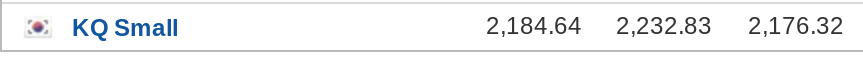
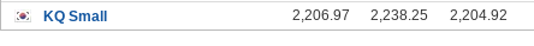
[486,12,582,40] 2,184.64 -> [292,7,350,24] 2,206.97
[616,12,712,40] 2,232.83 -> [370,7,428,24] 2,238.25
[748,12,844,40] 2,176.32 -> [450,7,508,24] 2,204.92

